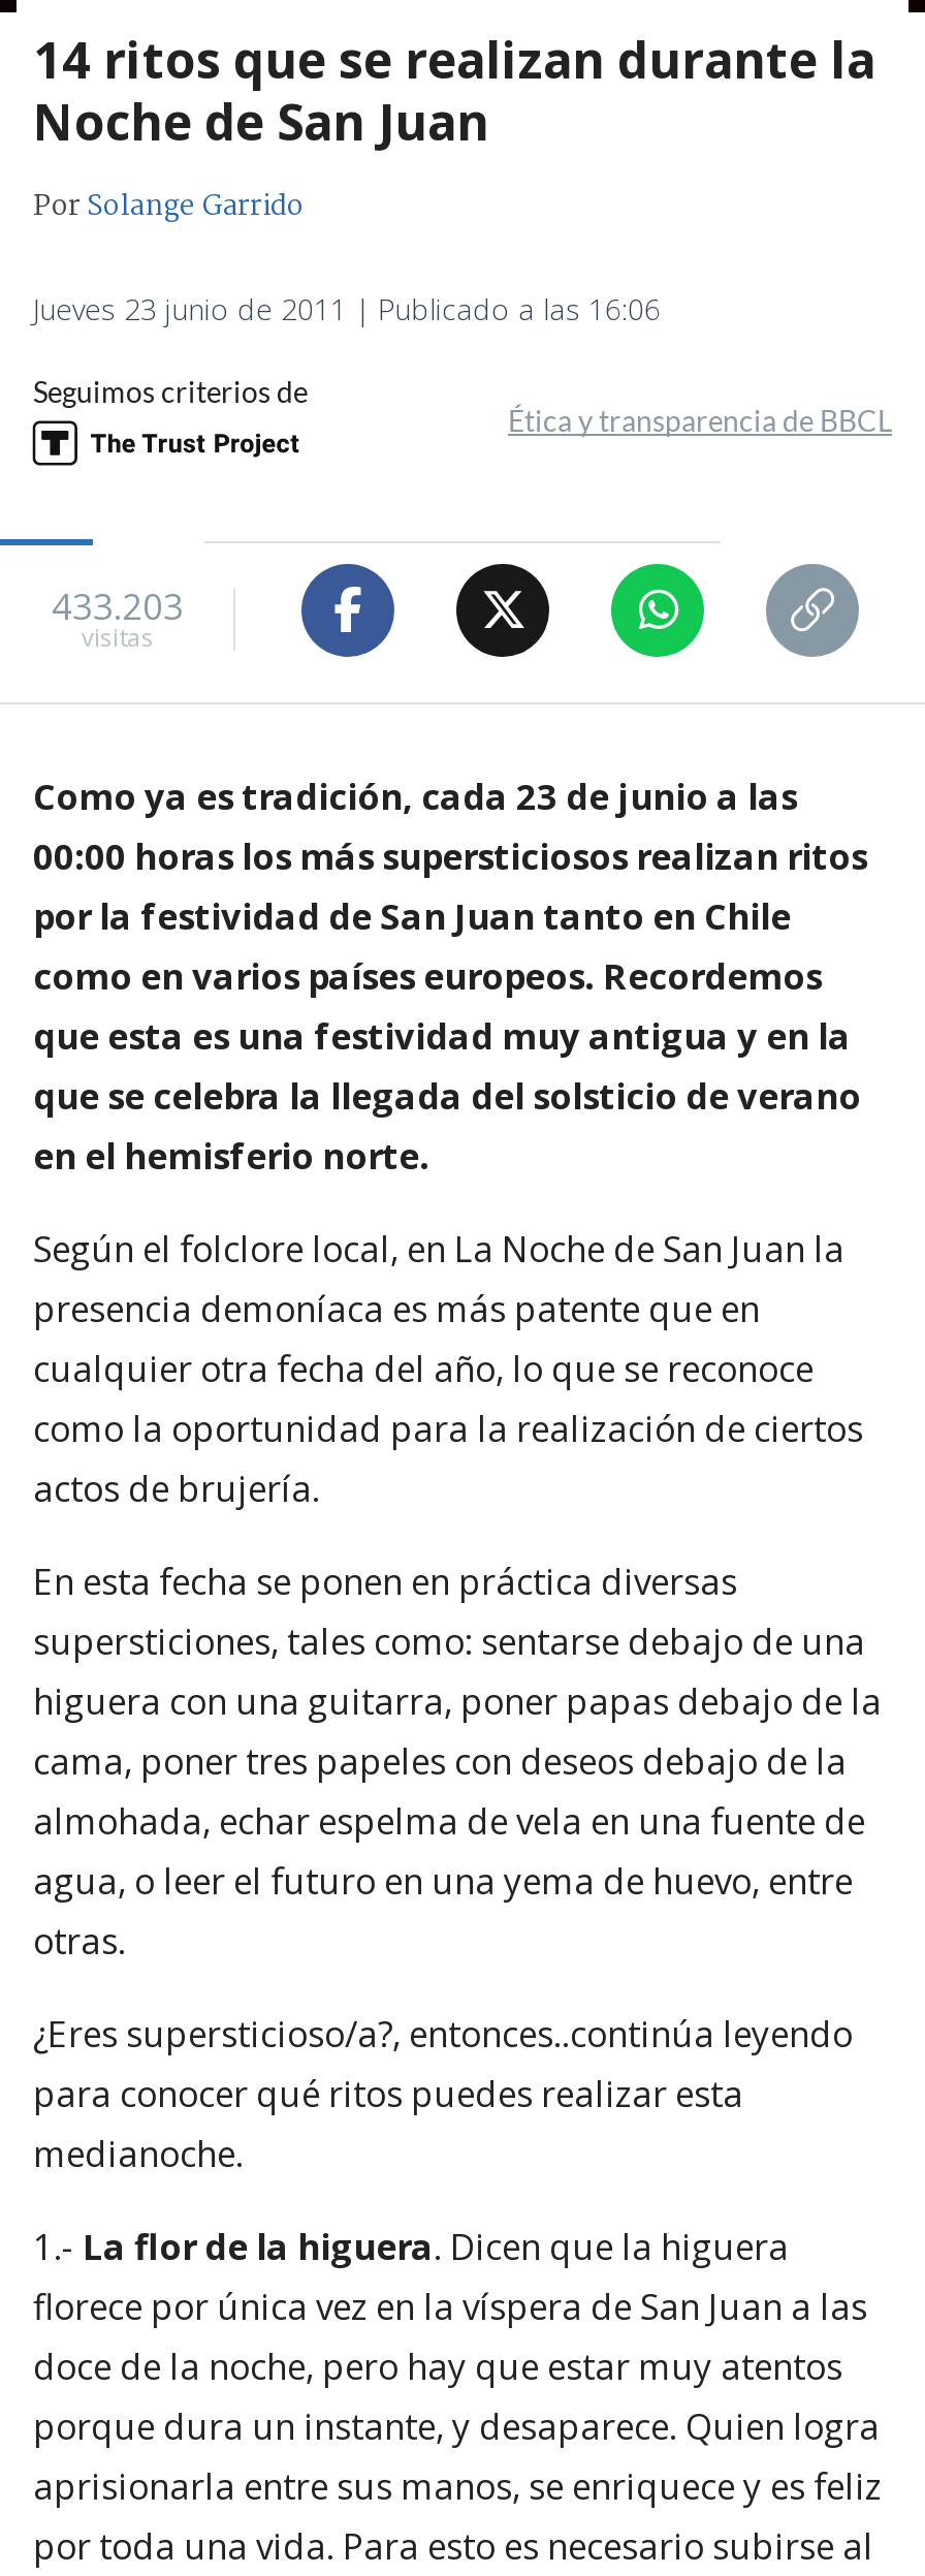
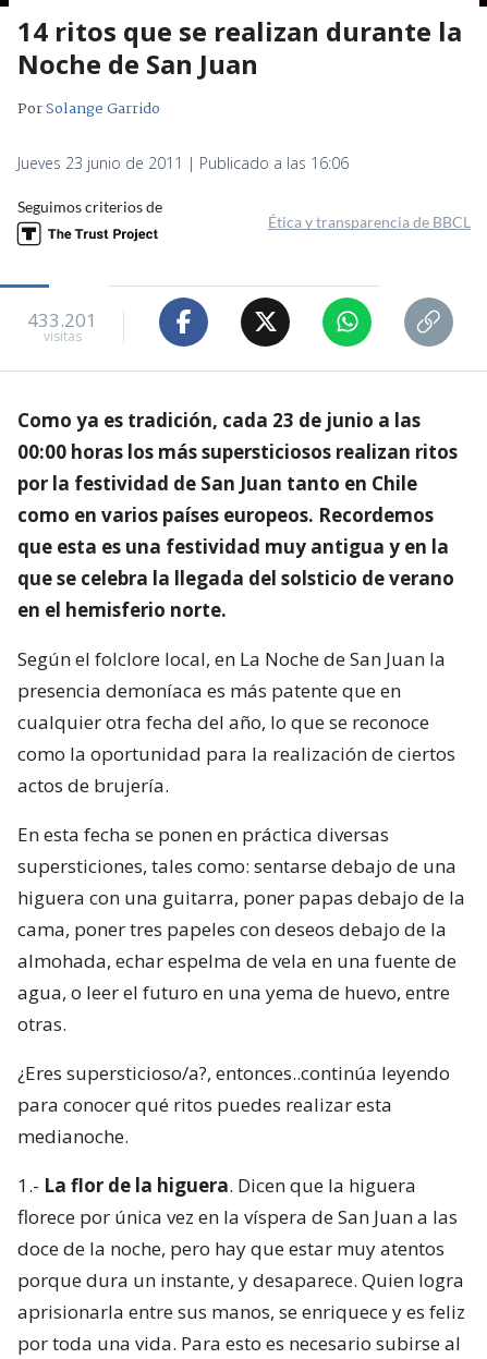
[52,583,184,631] 433.203 -> [27,308,97,333] 433.201

